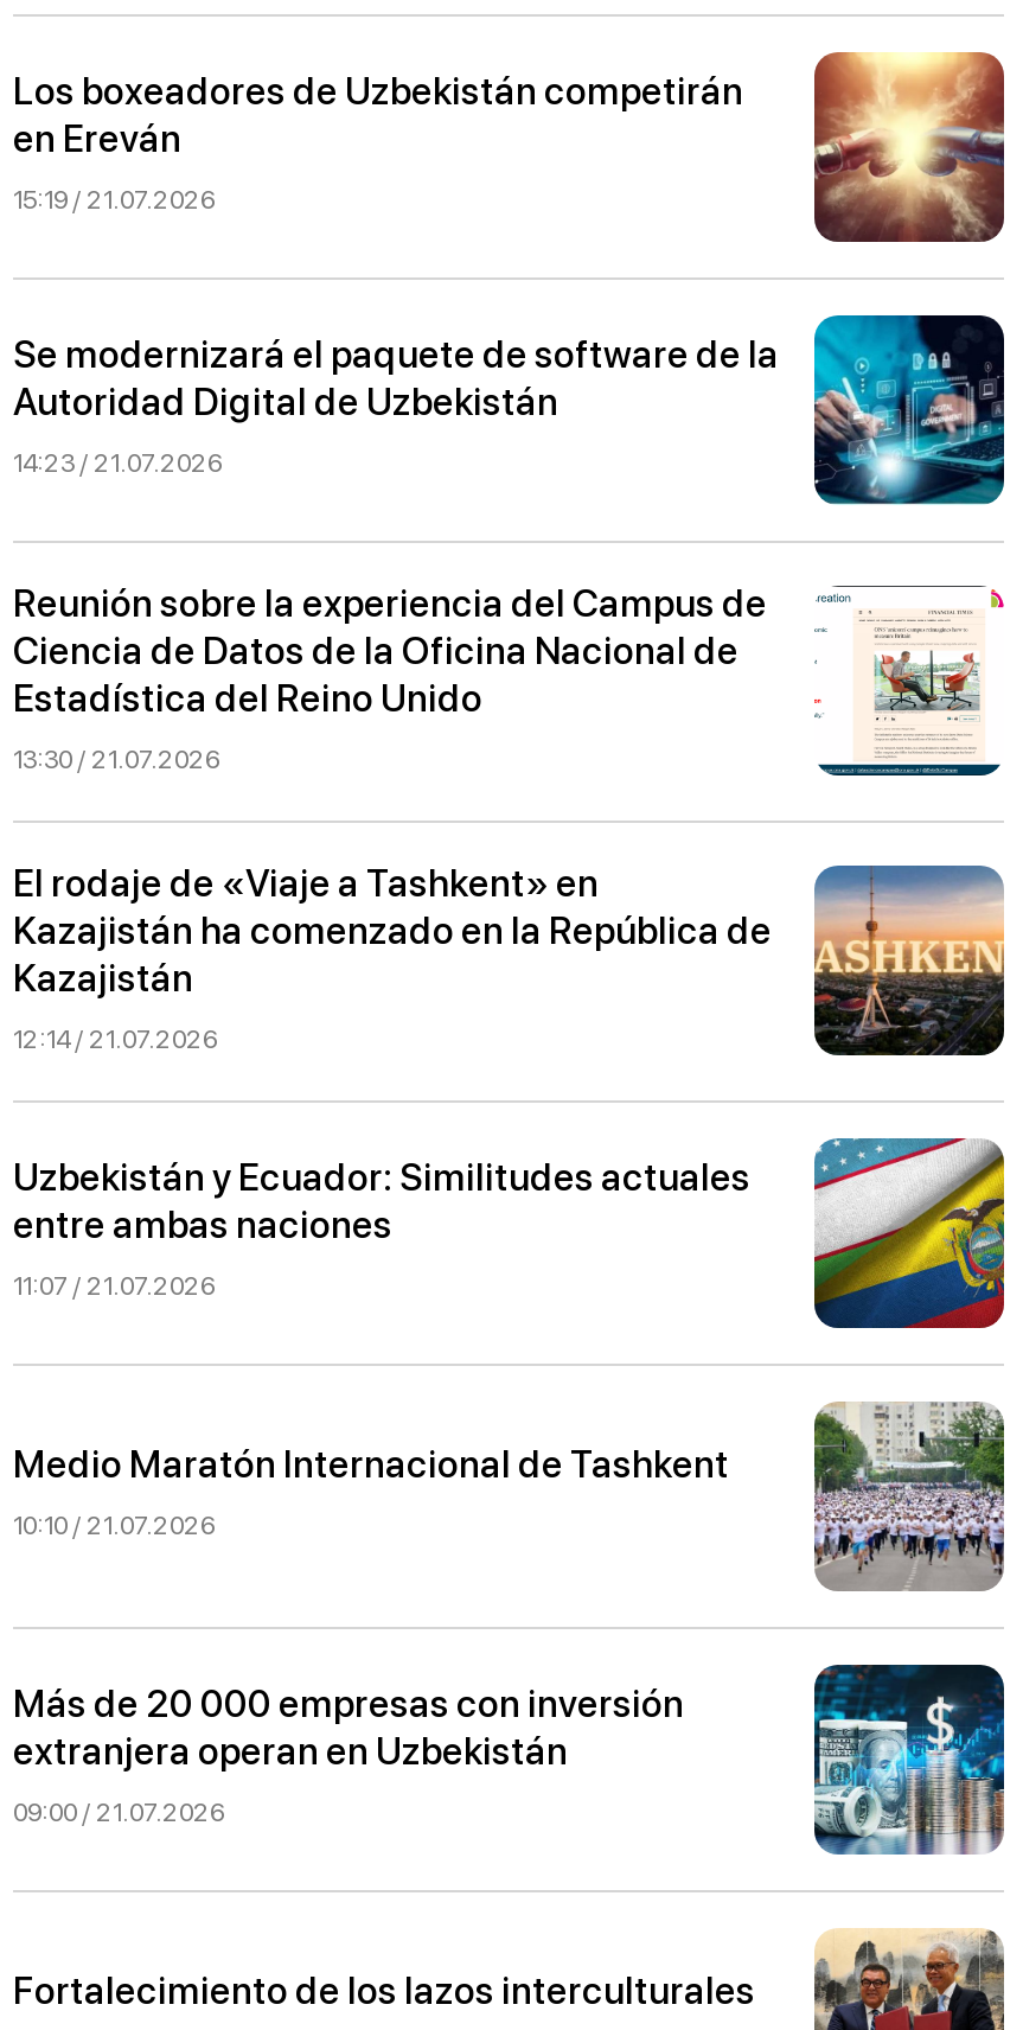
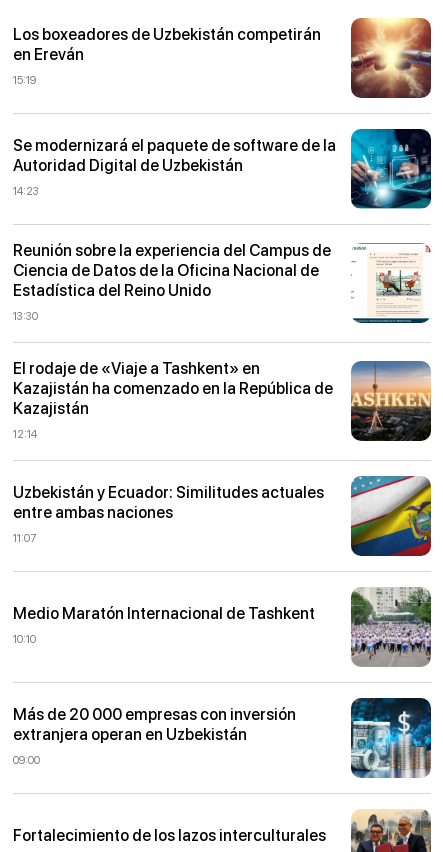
[13,181,215,217] 15:19 / 21.07.2026 -> [13,72,36,87] 15:19
[13,444,222,480] 14:23 / 21.07.2026 -> [13,183,39,198] 14:23
[13,739,219,775] 13:30 / 21.07.2026 -> [13,308,38,323] 13:30
[13,1019,217,1055] 12:14 / 21.07.2026 -> [13,426,37,441] 12:14
[13,1267,215,1303] 11:07 / 21.07.2026 -> [13,530,36,545] 11:07
[13,1507,215,1542] 10:10 / 21.07.2026 -> [13,631,36,646] 10:10
[13,1794,224,1829] 09:00 / 21.07.2026 -> [13,752,40,767] 09:00

